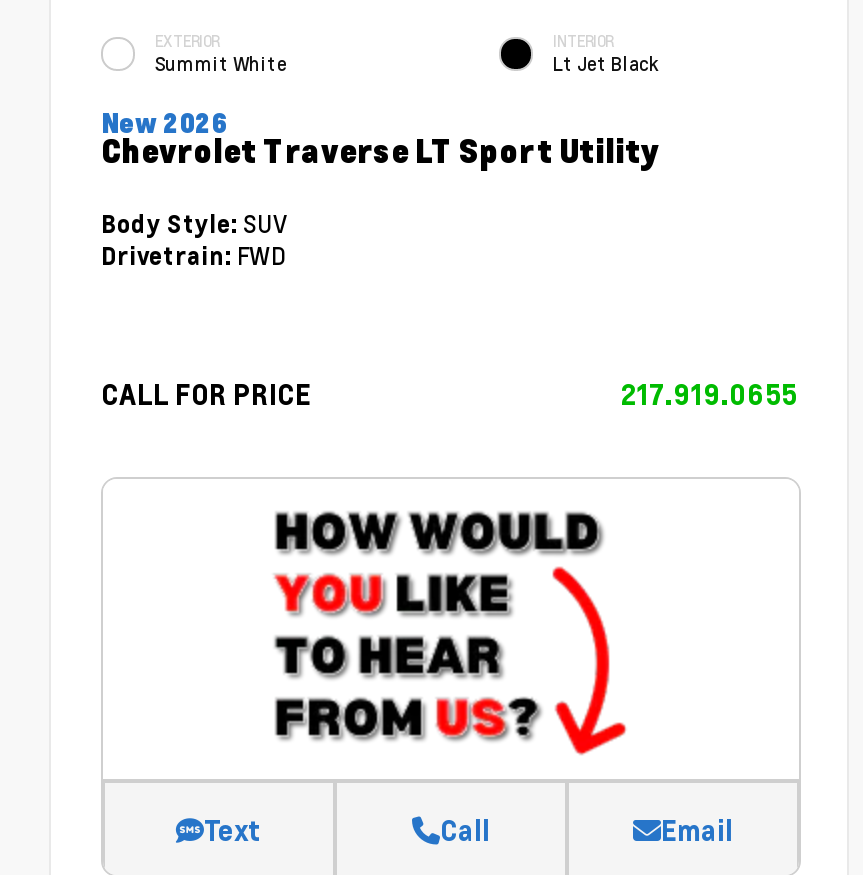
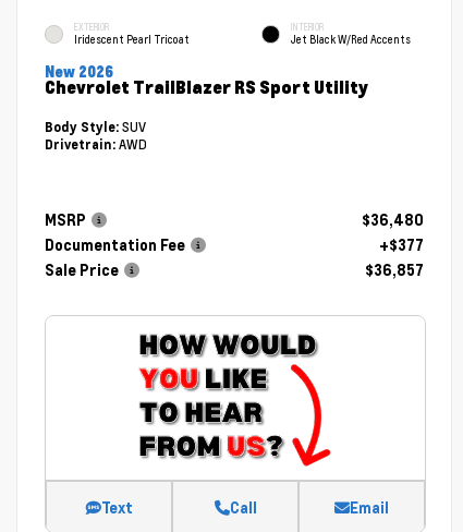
[155,49,287,77] Summit White -> [74,32,190,47] Iridescent Pearl Tricoat
[553,49,659,77] Lt Jet Black -> [291,32,411,47] Jet Black W/Red Accents
[101,128,659,170] Chevrolet Traverse LT Sport Utility -> [45,75,368,98] Chevrolet TrailBlazer RS Sport Utility
[101,240,287,272] Drivetrain: FWD -> [45,136,147,153] Drivetrain: AWD
[101,378,797,412] CALL FOR PRICE | 217.919.0655 -> [45,211,424,280] MSRP | $36,480 | Documentation Fee | +$377 | Sale Price | $36,857

